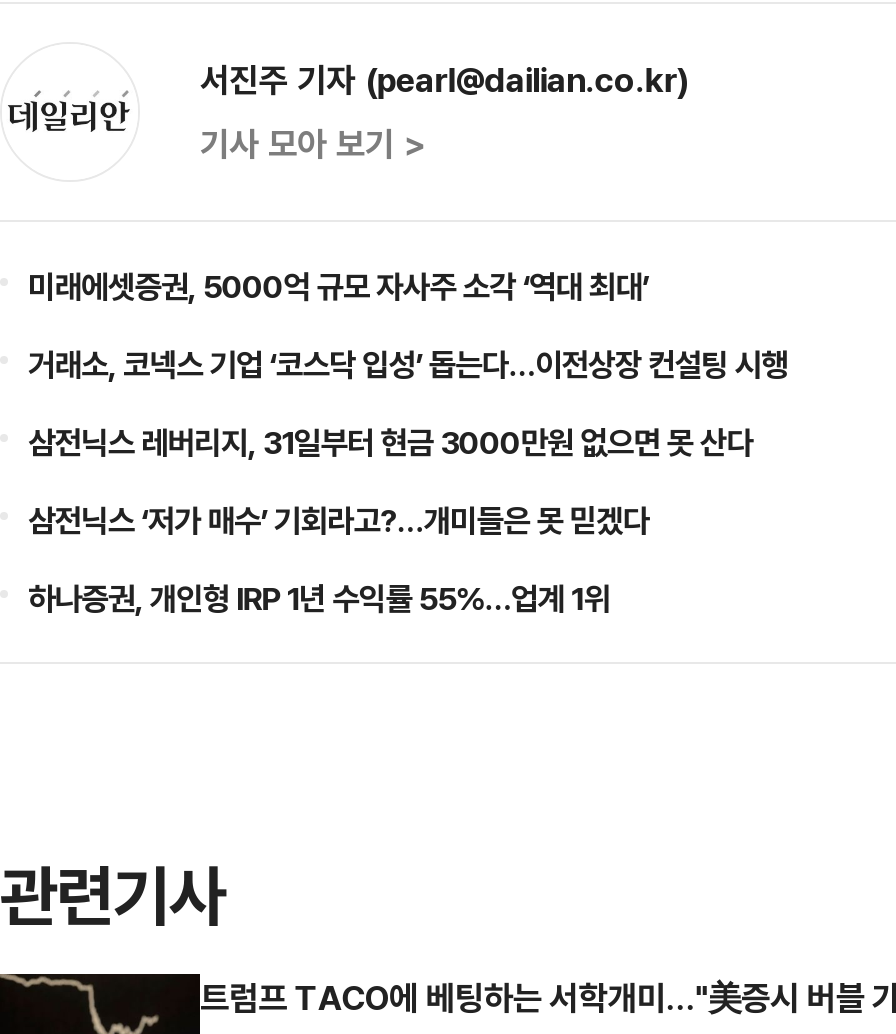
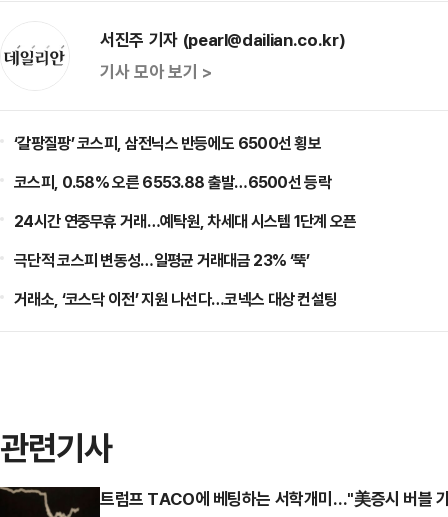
[28,264,649,308] 미래에셋증권, 5000억 규모 자사주 소각 ‘역대 최대’ -> [14,132,321,154] ‘갈팡질팡’ 코스피, 삼전닉스 반등에도 6500선 횡보
[28,342,788,386] 거래소, 코넥스 기업 ‘코스닥 입성’ 돕는다…이전상장 컨설팅 시행 -> [14,171,331,193] 코스피, 0.58% 오른 6553.88 출발…6500선 등락
[28,420,753,464] 삼전닉스 레버리지, 31일부터 현금 3000만원 없으면 못 산다 -> [14,210,357,232] 24시간 연중무휴 거래…예탁원, 차세대 시스템 1단계 오픈
[28,498,649,542] 삼전닉스 ‘저가 매수’ 기회라고?…개미들은 못 믿겠다 -> [14,249,309,271] 극단적 코스피 변동성…일평균 거래대금 23% ‘뚝’
[28,576,610,620] 하나증권, 개인형 IRP 1년 수익률 55%…업계 1위 -> [14,288,337,310] 거래소, ‘코스닥 이전’ 지원 나선다…코넥스 대상 컨설팅

